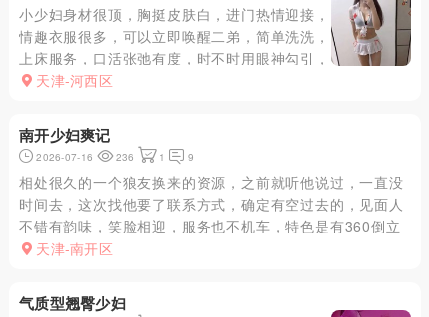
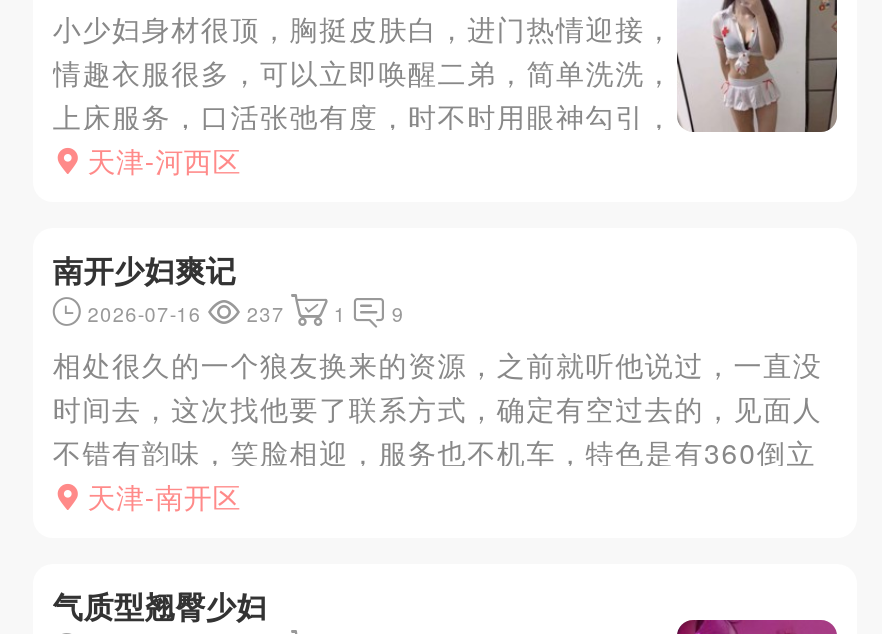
[36,150,195,164] 2026-07-16 236 1 9 -> [87,300,404,328] 2026-07-16 237 1 9

